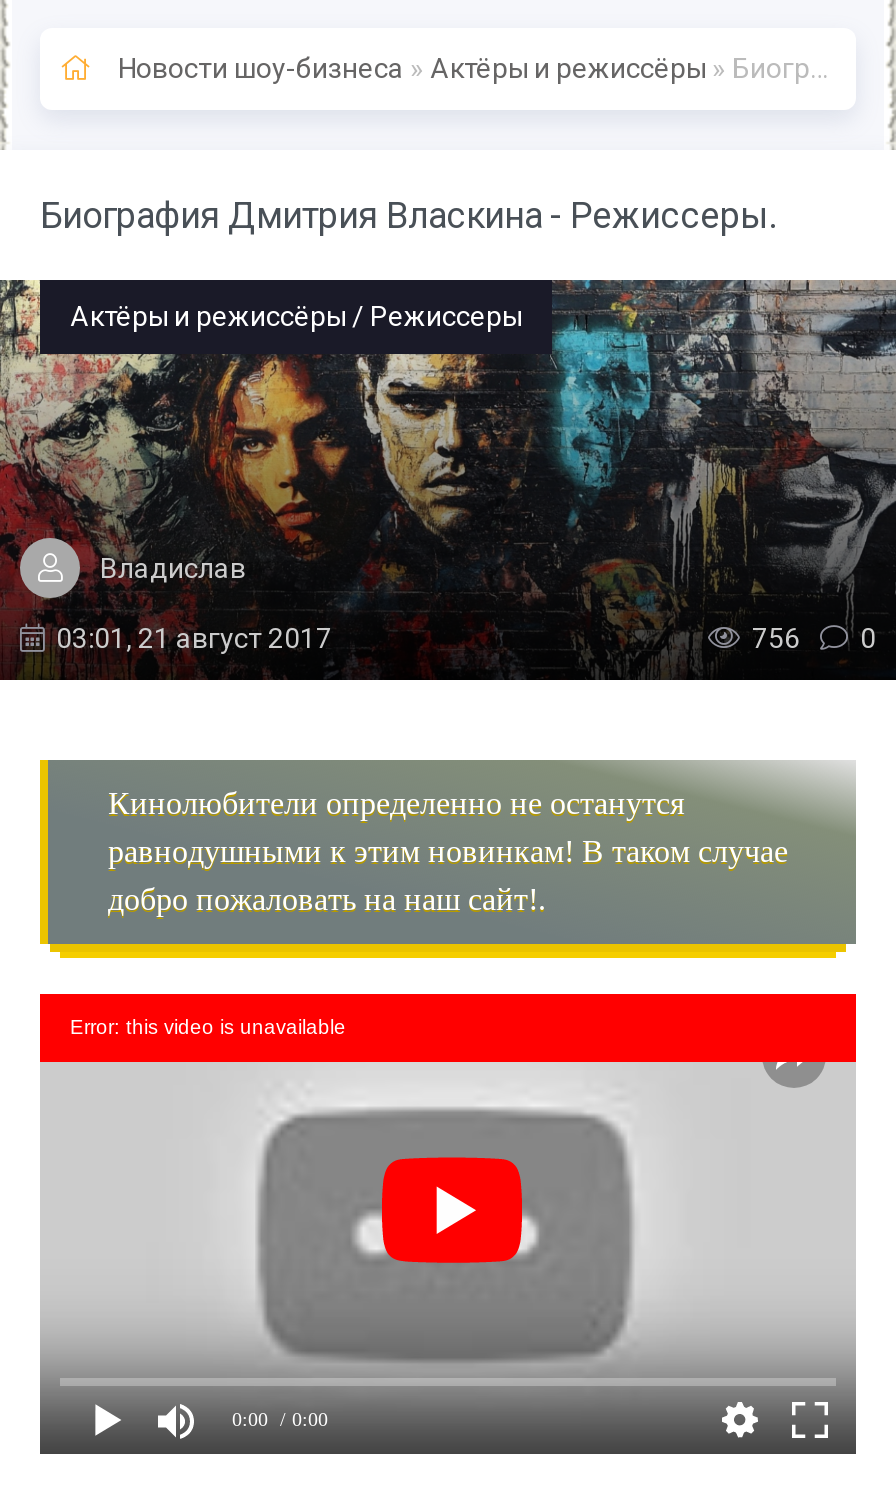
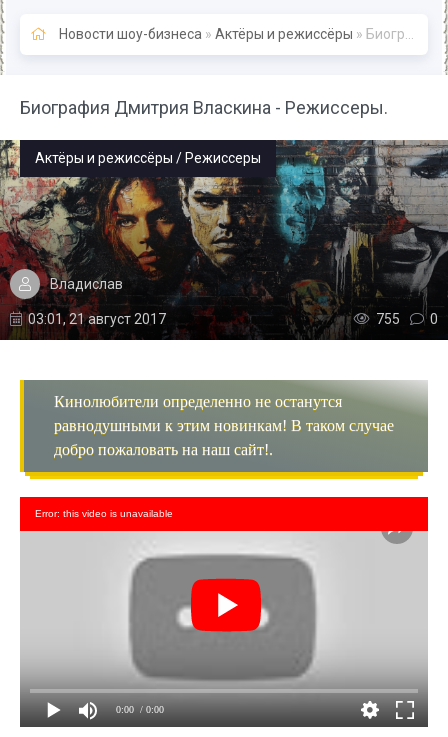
[752,622,876,654] 756 0 -> [376,311,438,327] 755 0

